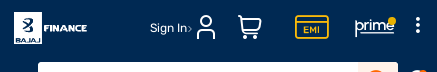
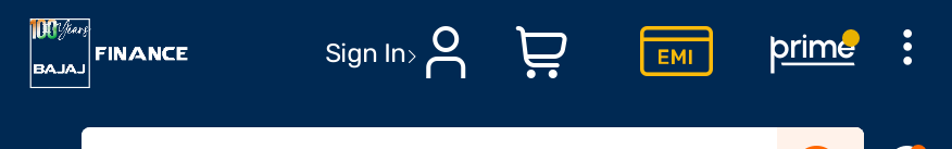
[14,11,52,44] [image] -> [27,16,97,86] [image]

